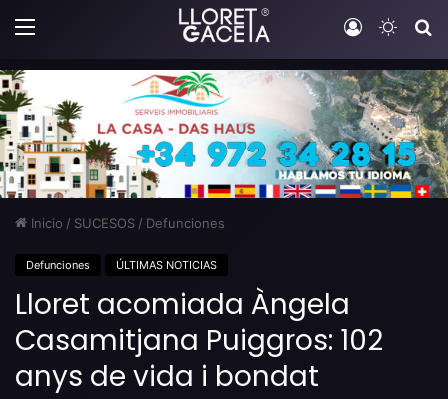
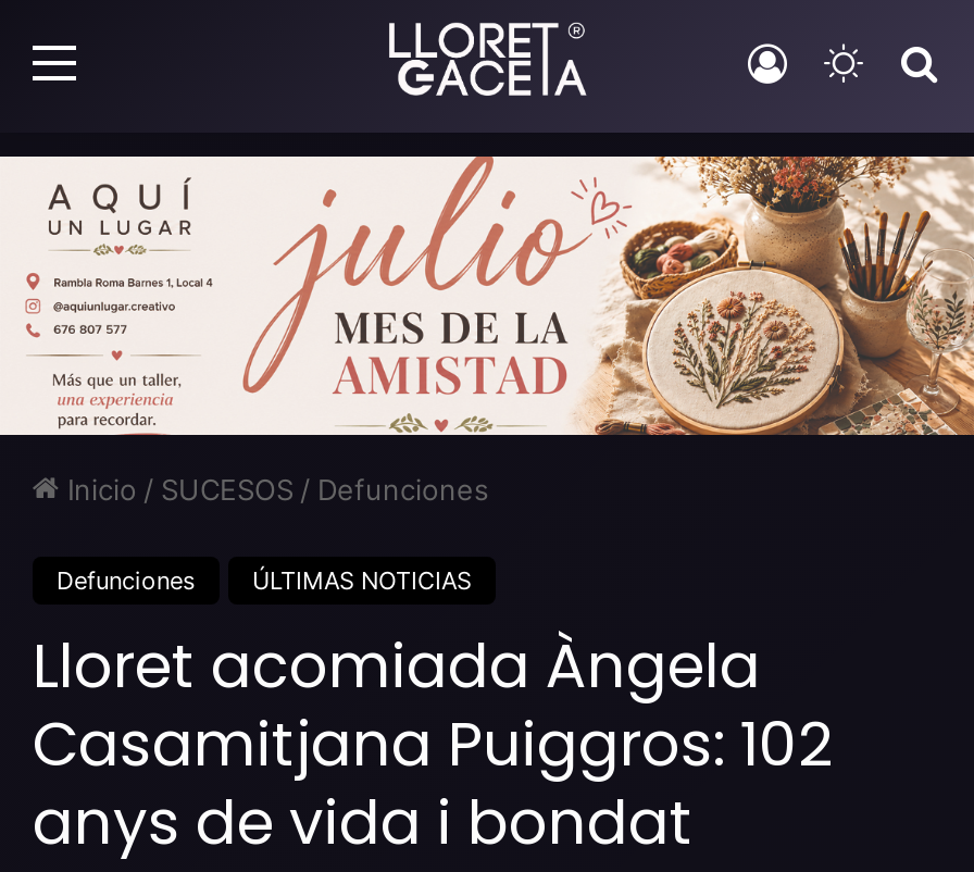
[3,69,445,199] [image] -> [7,154,967,437] [image]

